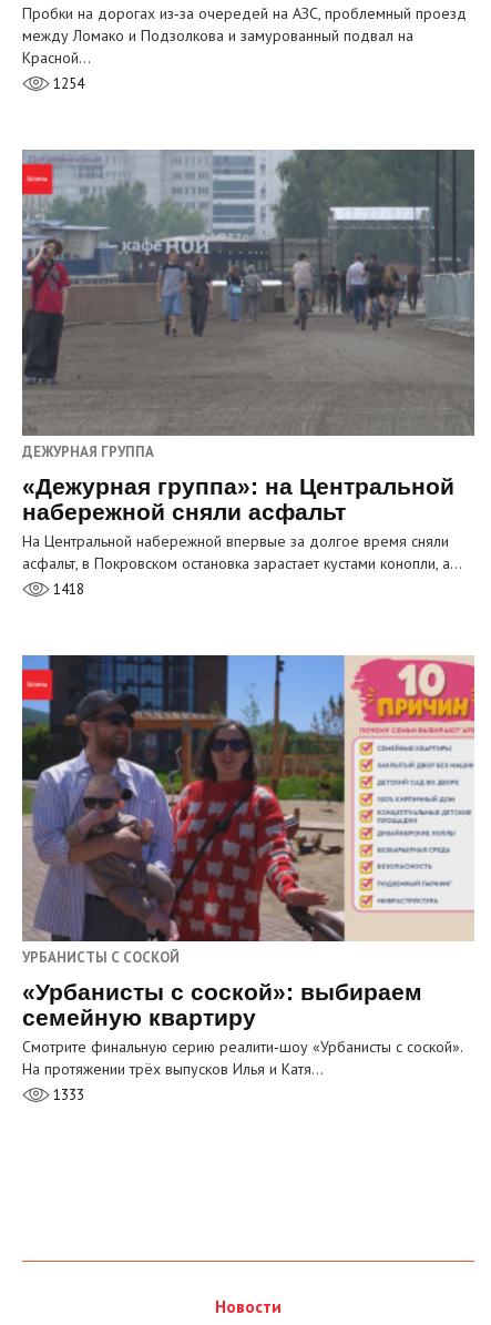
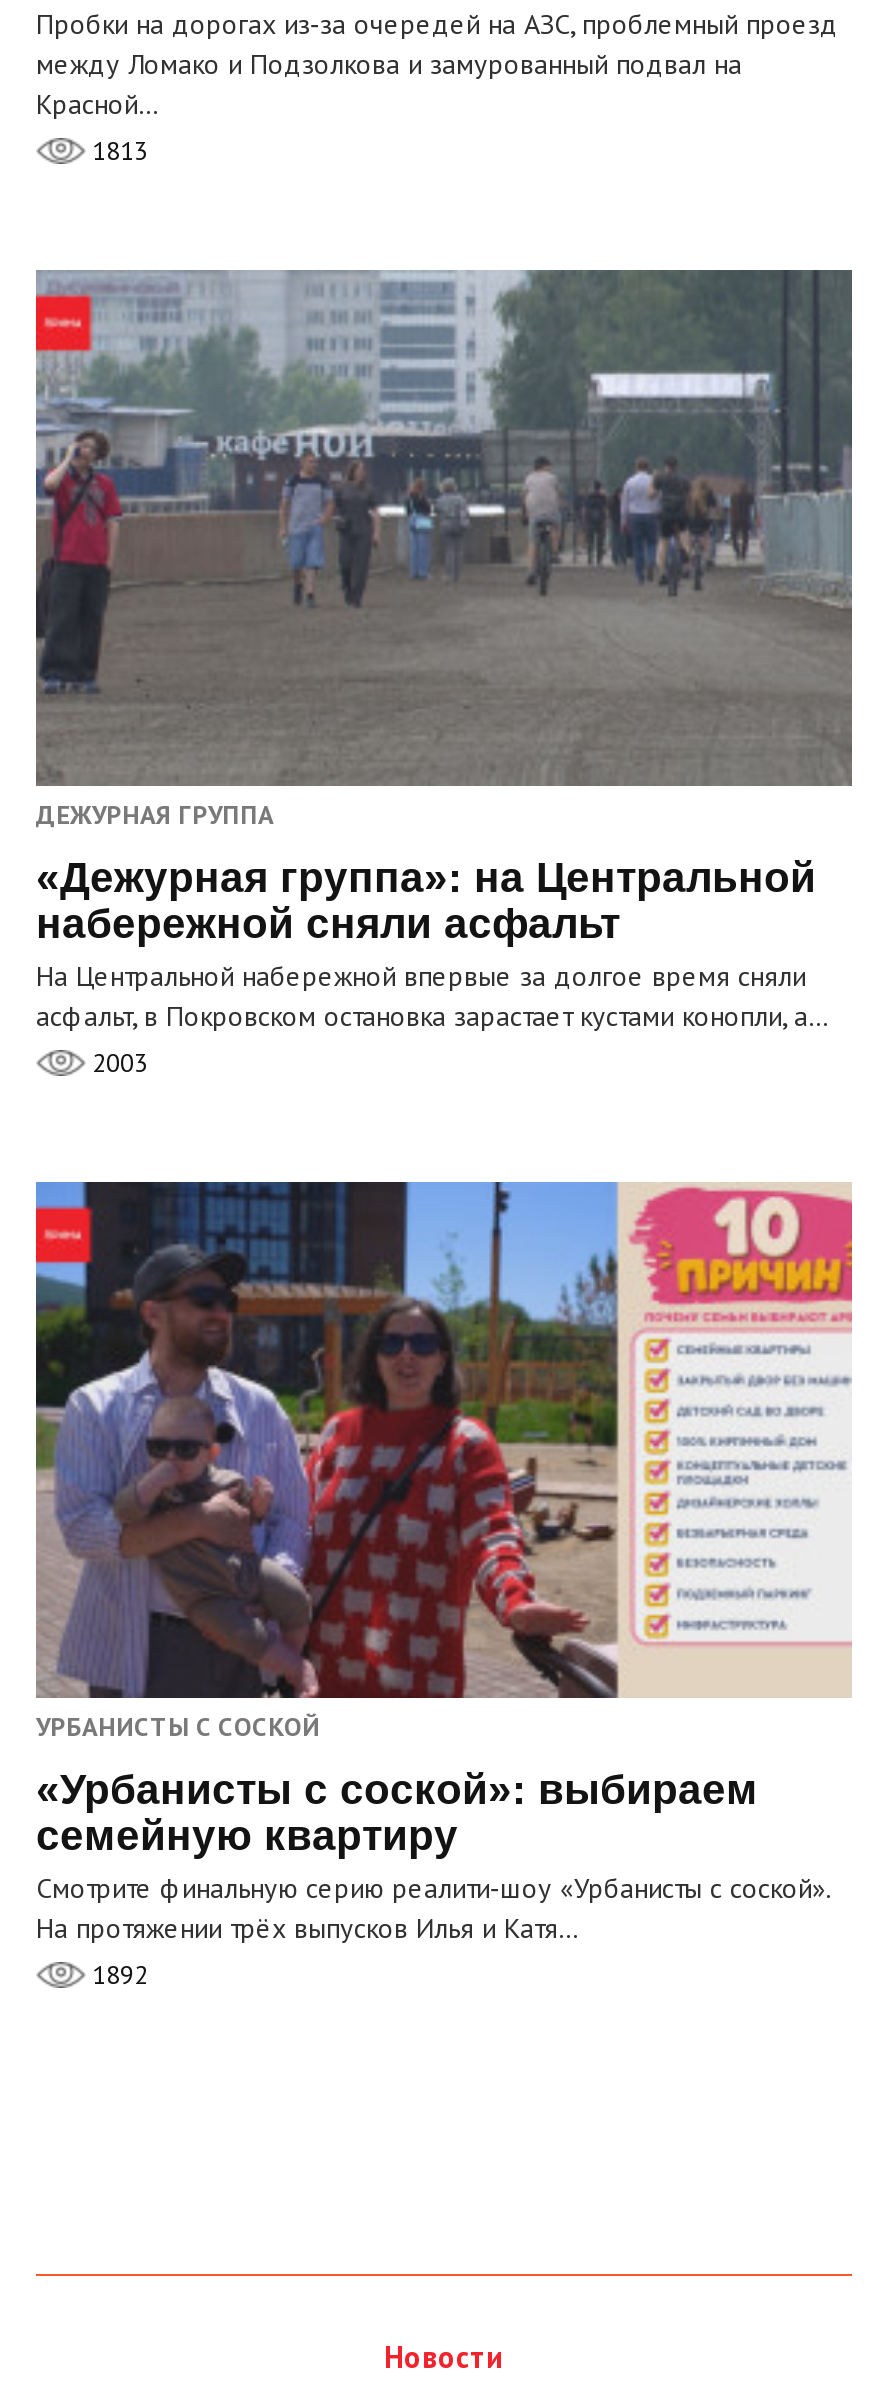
[50,74,84,93] 1254 -> [86,134,148,168] 1813
[50,580,84,599] 1418 -> [86,1046,148,1080] 2003
[50,1086,84,1105] 1333 -> [86,1959,148,1993] 1892

